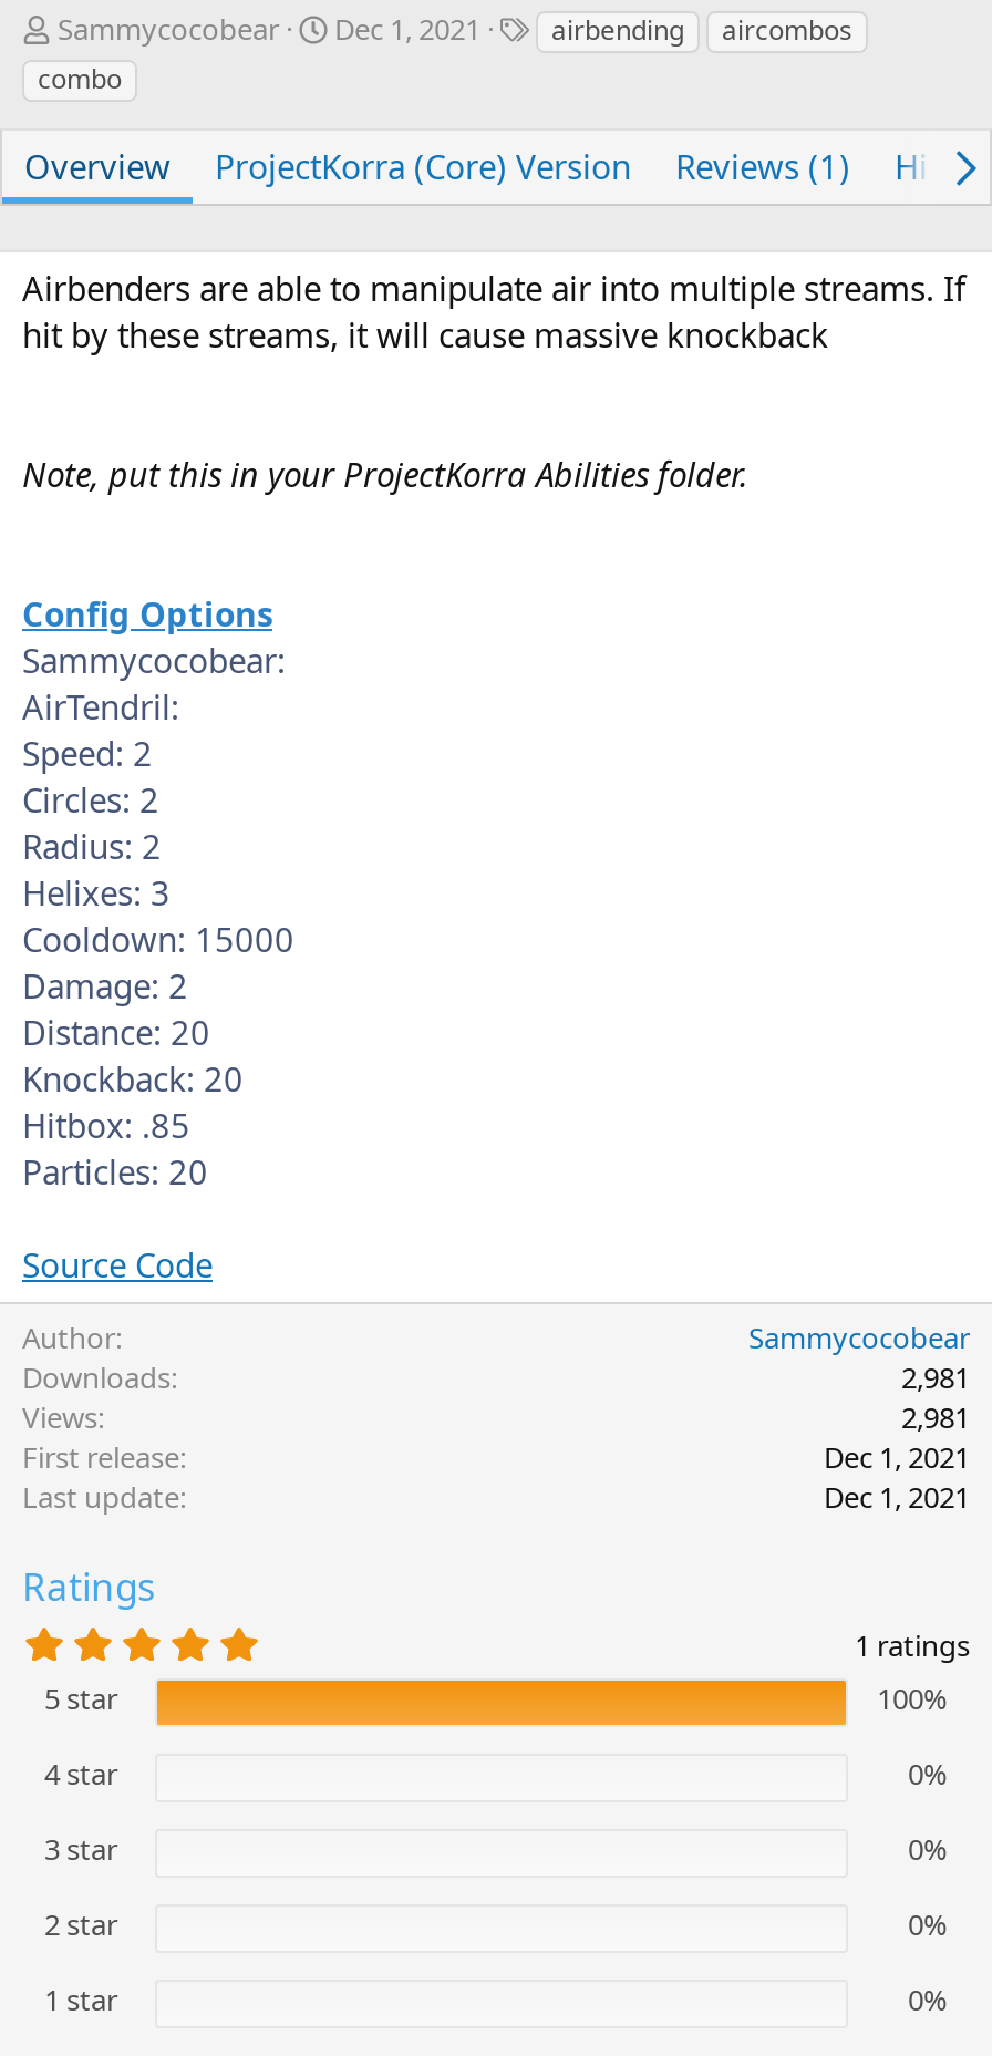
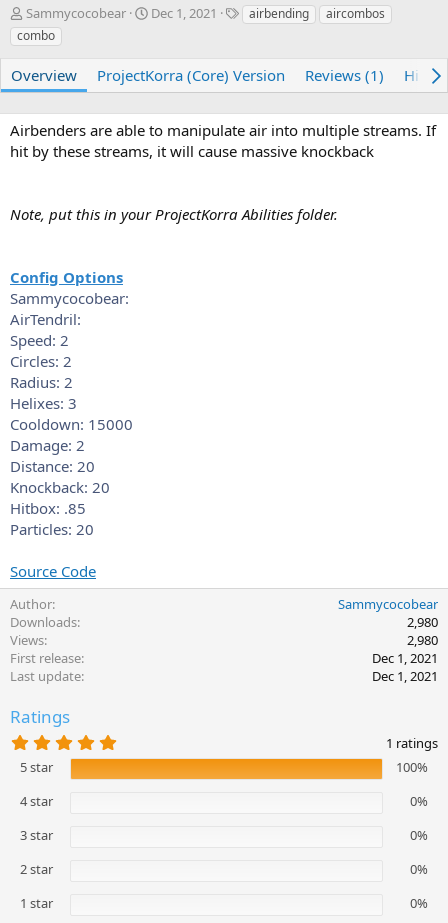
[901,1358,970,1398] 2,981 -> [407,613,438,631] 2,980
[901,1398,970,1438] 2,981 -> [407,631,438,649] 2,980

